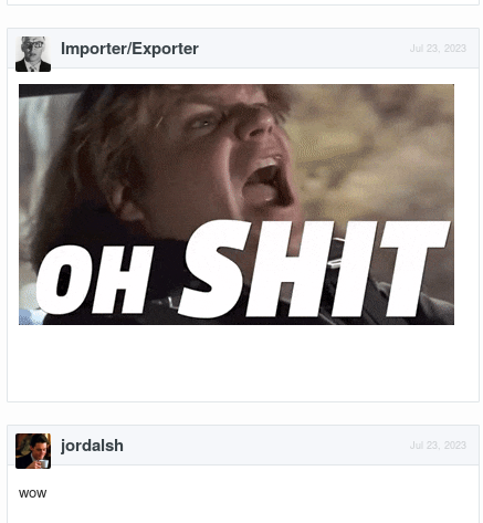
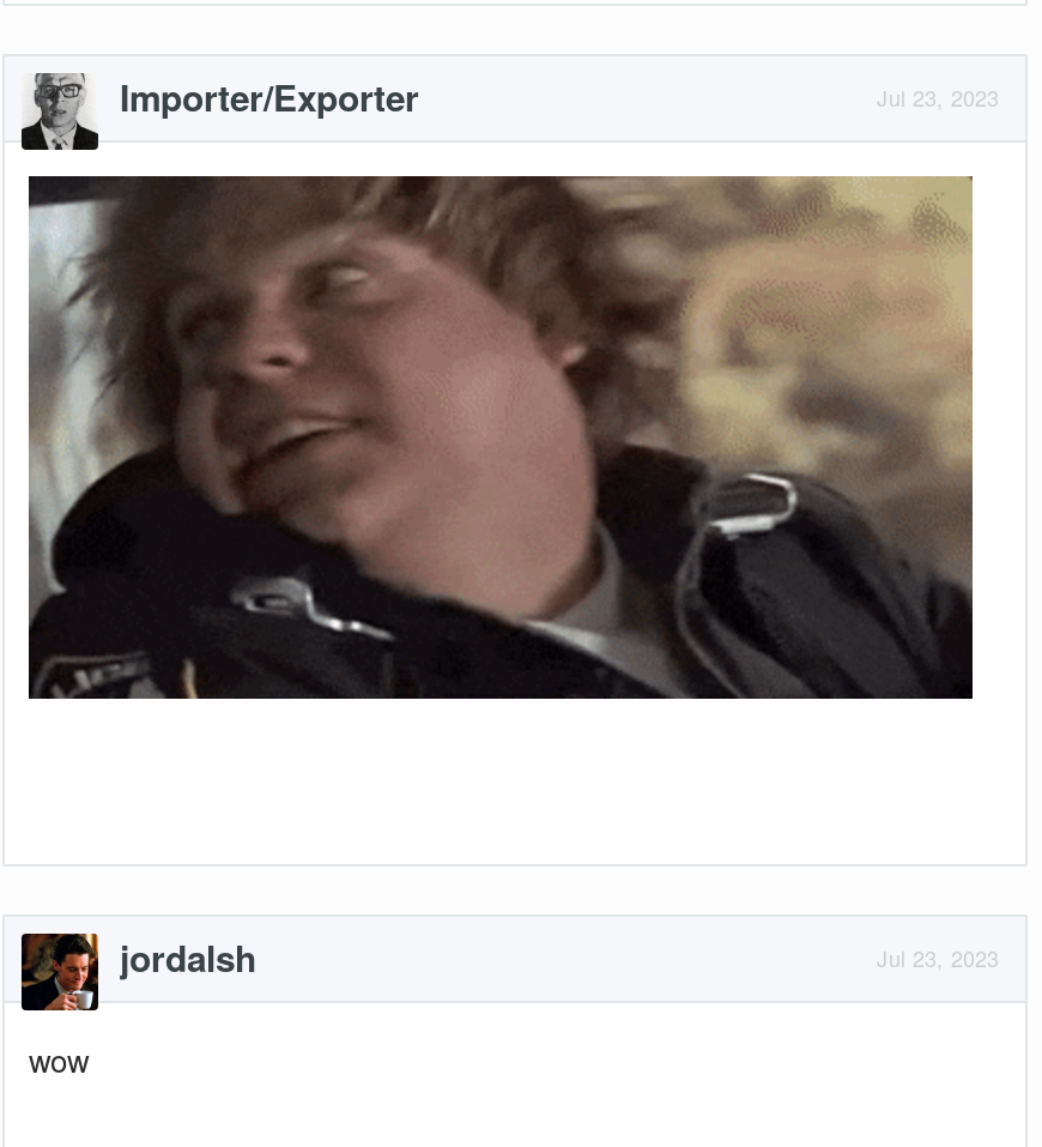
[19,84,454,326] [image] -> [26,176,973,701] [image]

